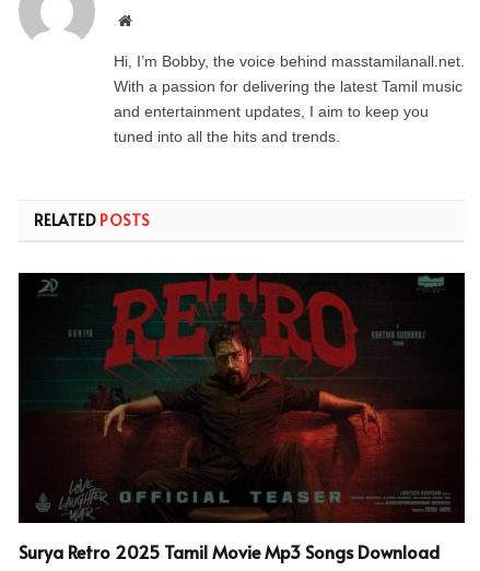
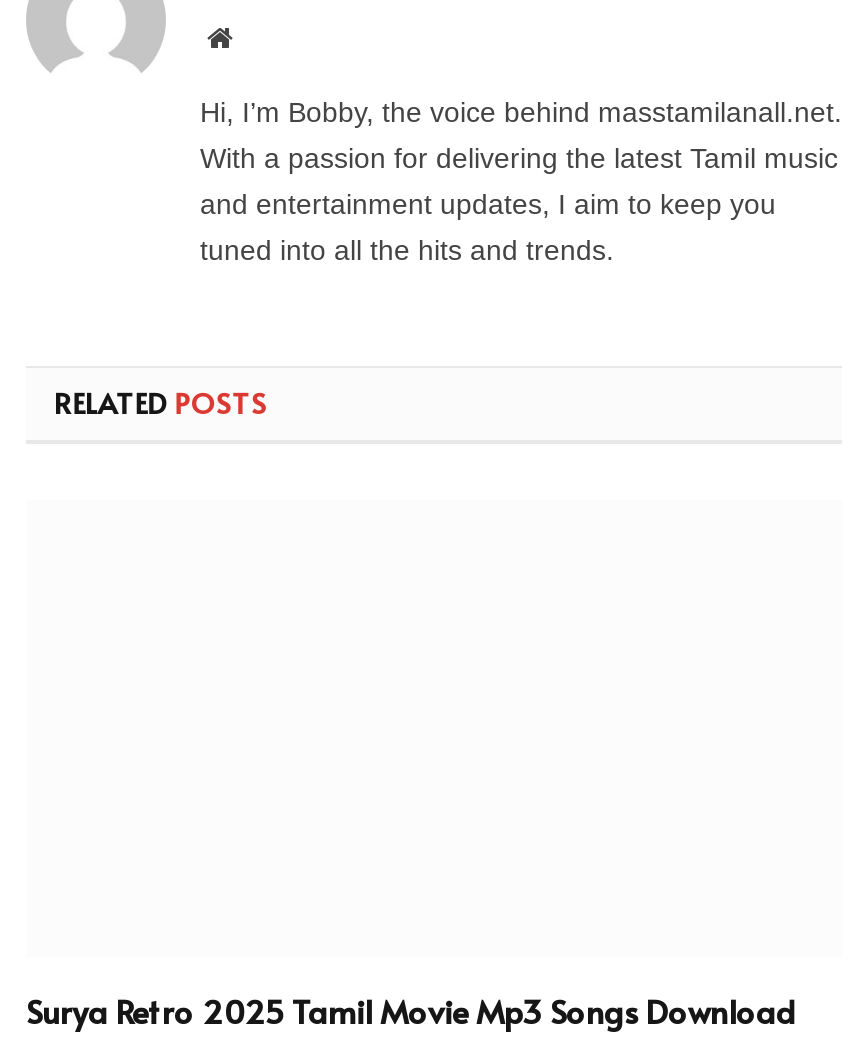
[17,272,466,524] [image] -> none

